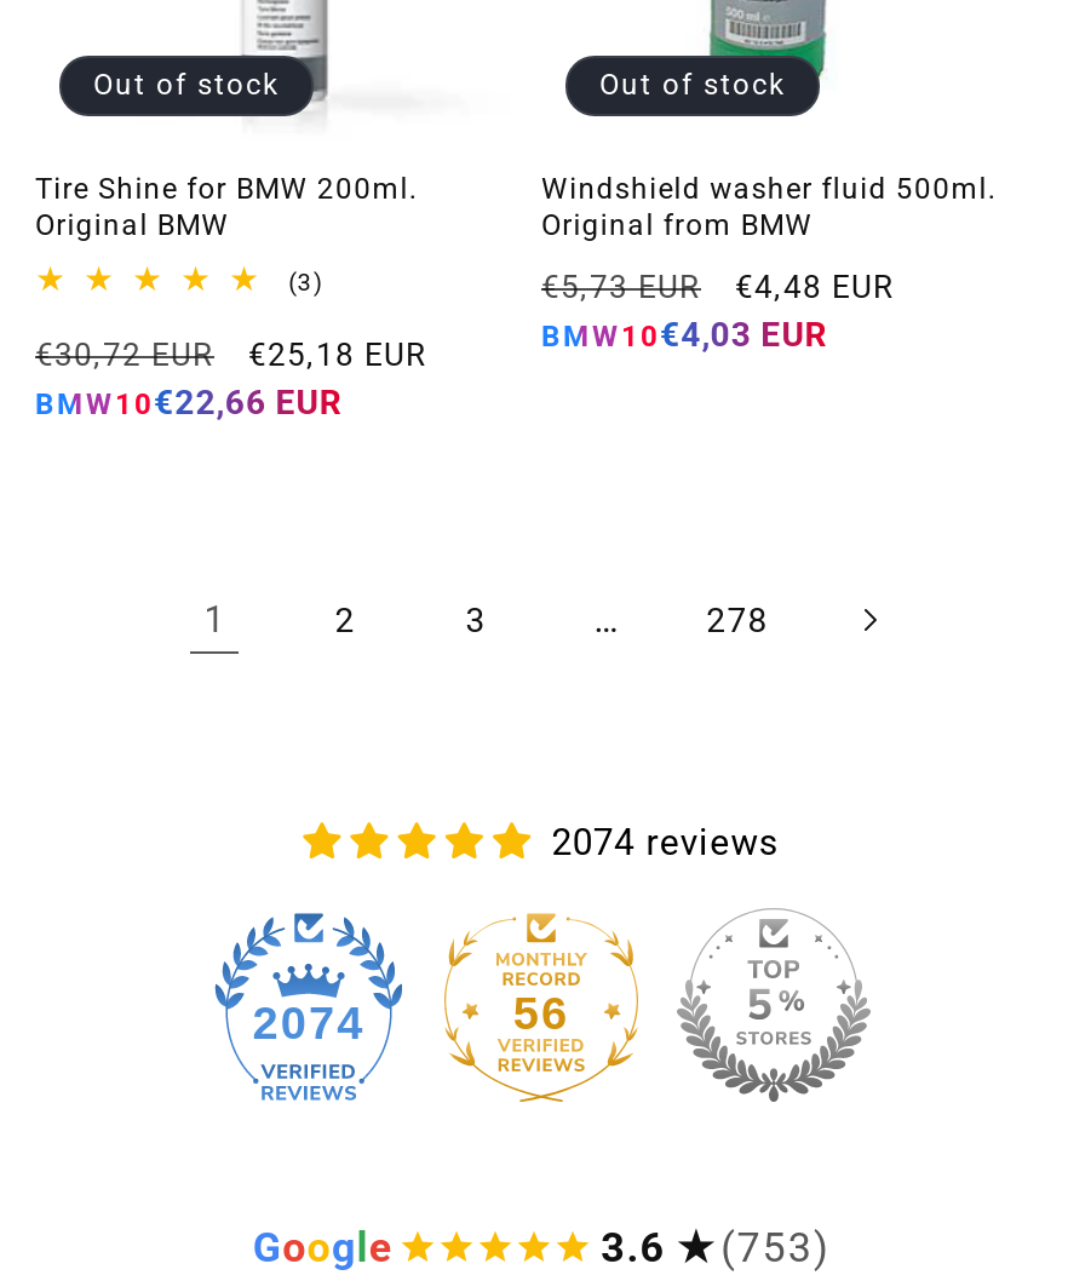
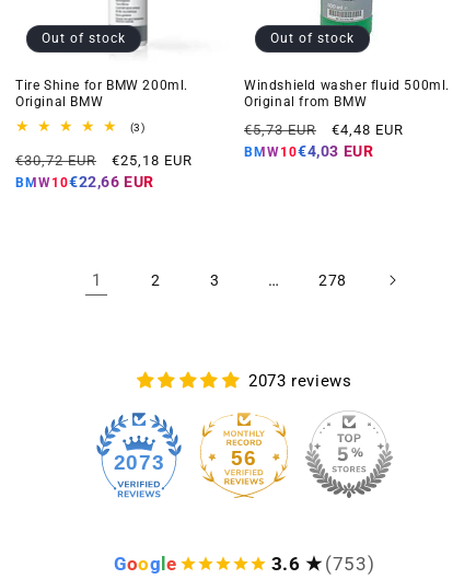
[551,821,780,864] 2074 reviews -> [249,371,352,391] 2073 reviews
[253,998,365,1049] 2074 -> [114,451,164,474] 2073

